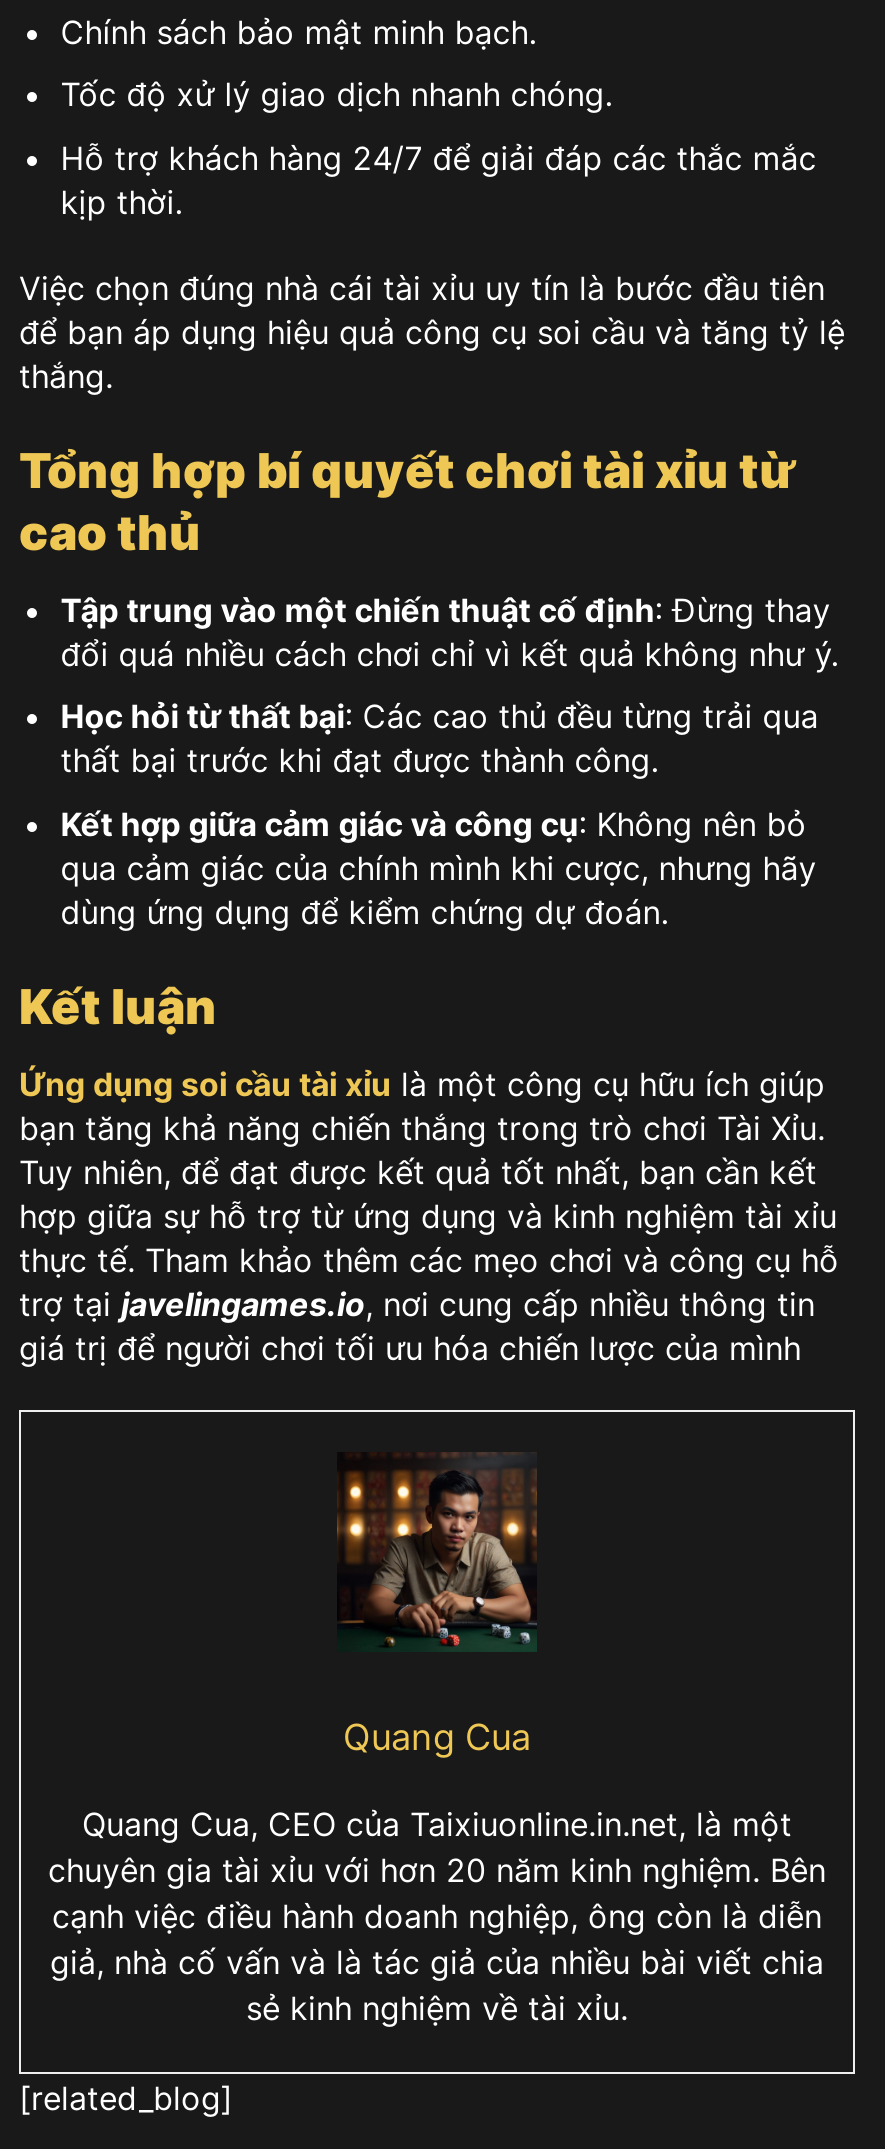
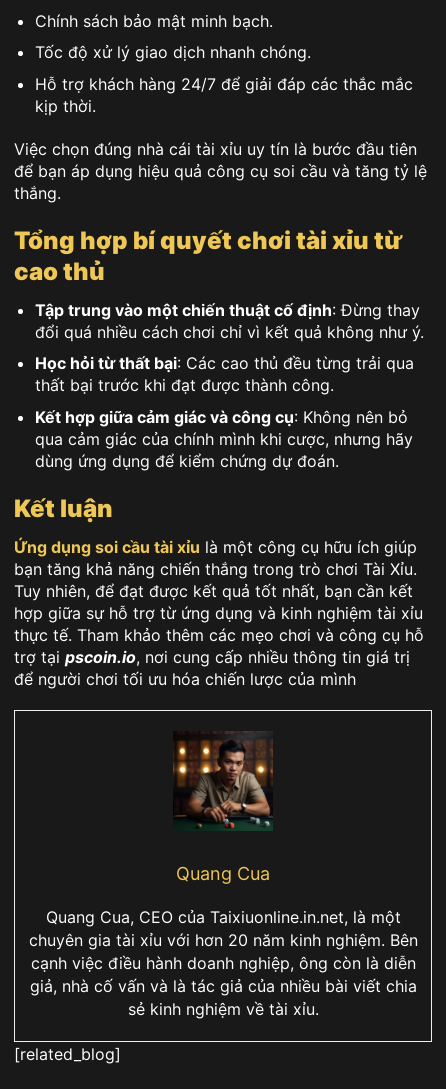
[19,1283,815,1367] trợ tại javelingames.io, nơi cung cấp nhiều thông tin | giá trị để người chơi tối ưu hóa chiến lược của mình -> [14,647,410,689] trợ tại pscoin.io, nơi cung cấp nhiều thông tin giá trị | để người chơi tối ưu hóa chiến lược của mình

